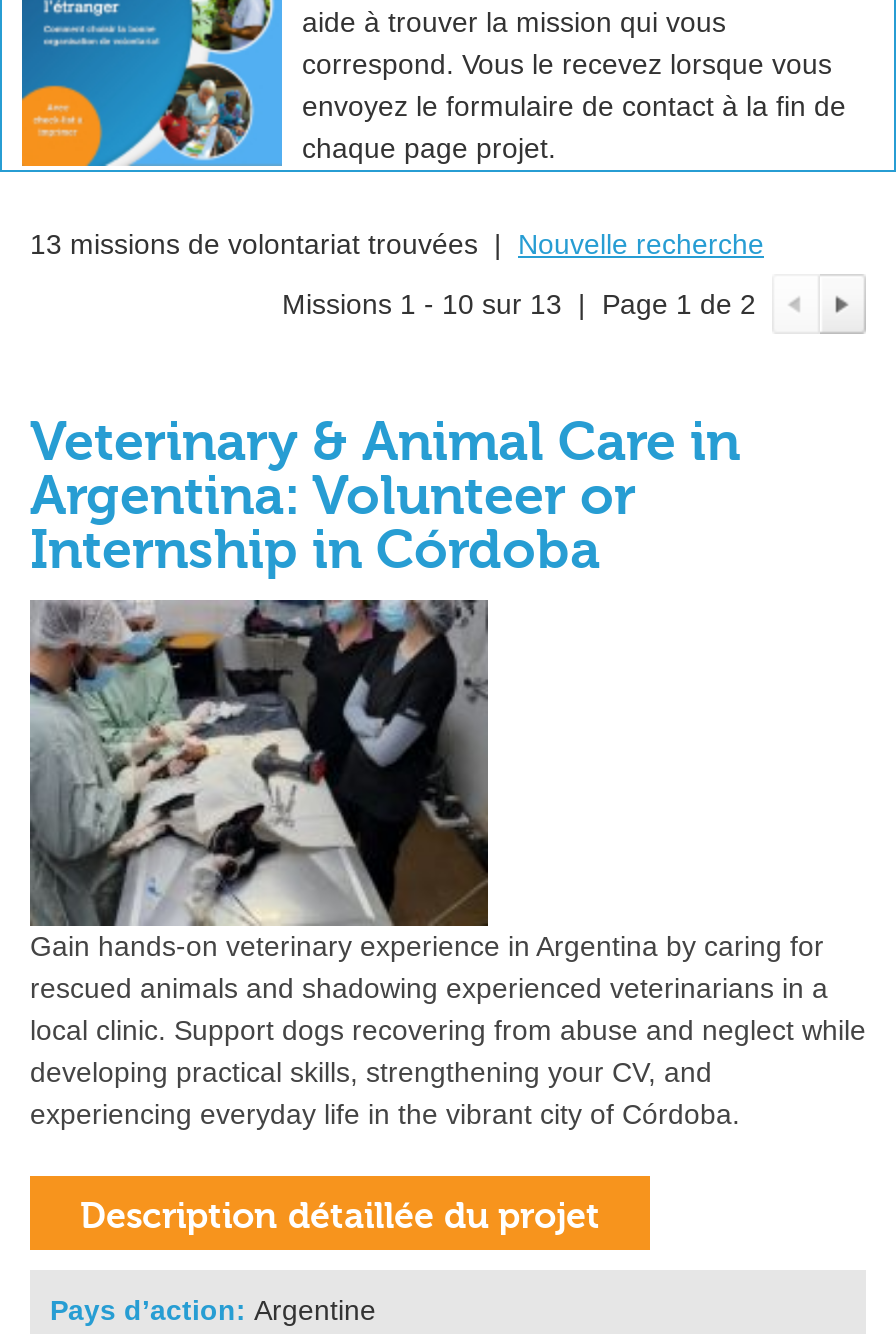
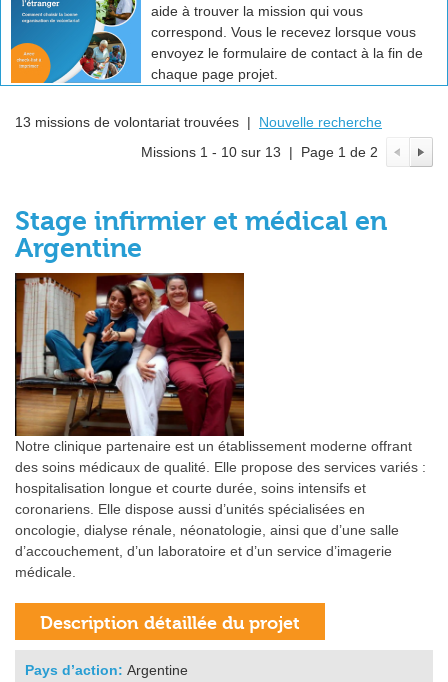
[30,412,740,582] Veterinary & Animal Care in | Argentina: Volunteer or | Internship in Córdoba -> [15,206,387,264] Stage infirmier et médical en | Argentine
[28,598,490,832] [image] -> [14,314,245,431] [image]
[30,930,866,1130] Gain hands-on veterinary experience in Argentina by caring for | rescued animals and shadowing experienced veterinarians in a | local clinic. Support dogs recovering from abuse and neglect while | developing practical skills, strengthening your CV, and | experiencing everyday life in the vibrant city of Córdoba. -> [15,438,426,580] Notre clinique partenaire est un établissement moderne offrant | des soins médicaux de qualité. Elle propose des services variés : | hospitalisation longue et courte durée, soins intensifs et | coronariens. Elle dispose aussi d’unités spécialisées en | oncologie, dialyse rénale, néonatologie, ainsi que d’une salle | d’accouchement, d’un laboratoire et d’un service d’imagerie | médicale.

